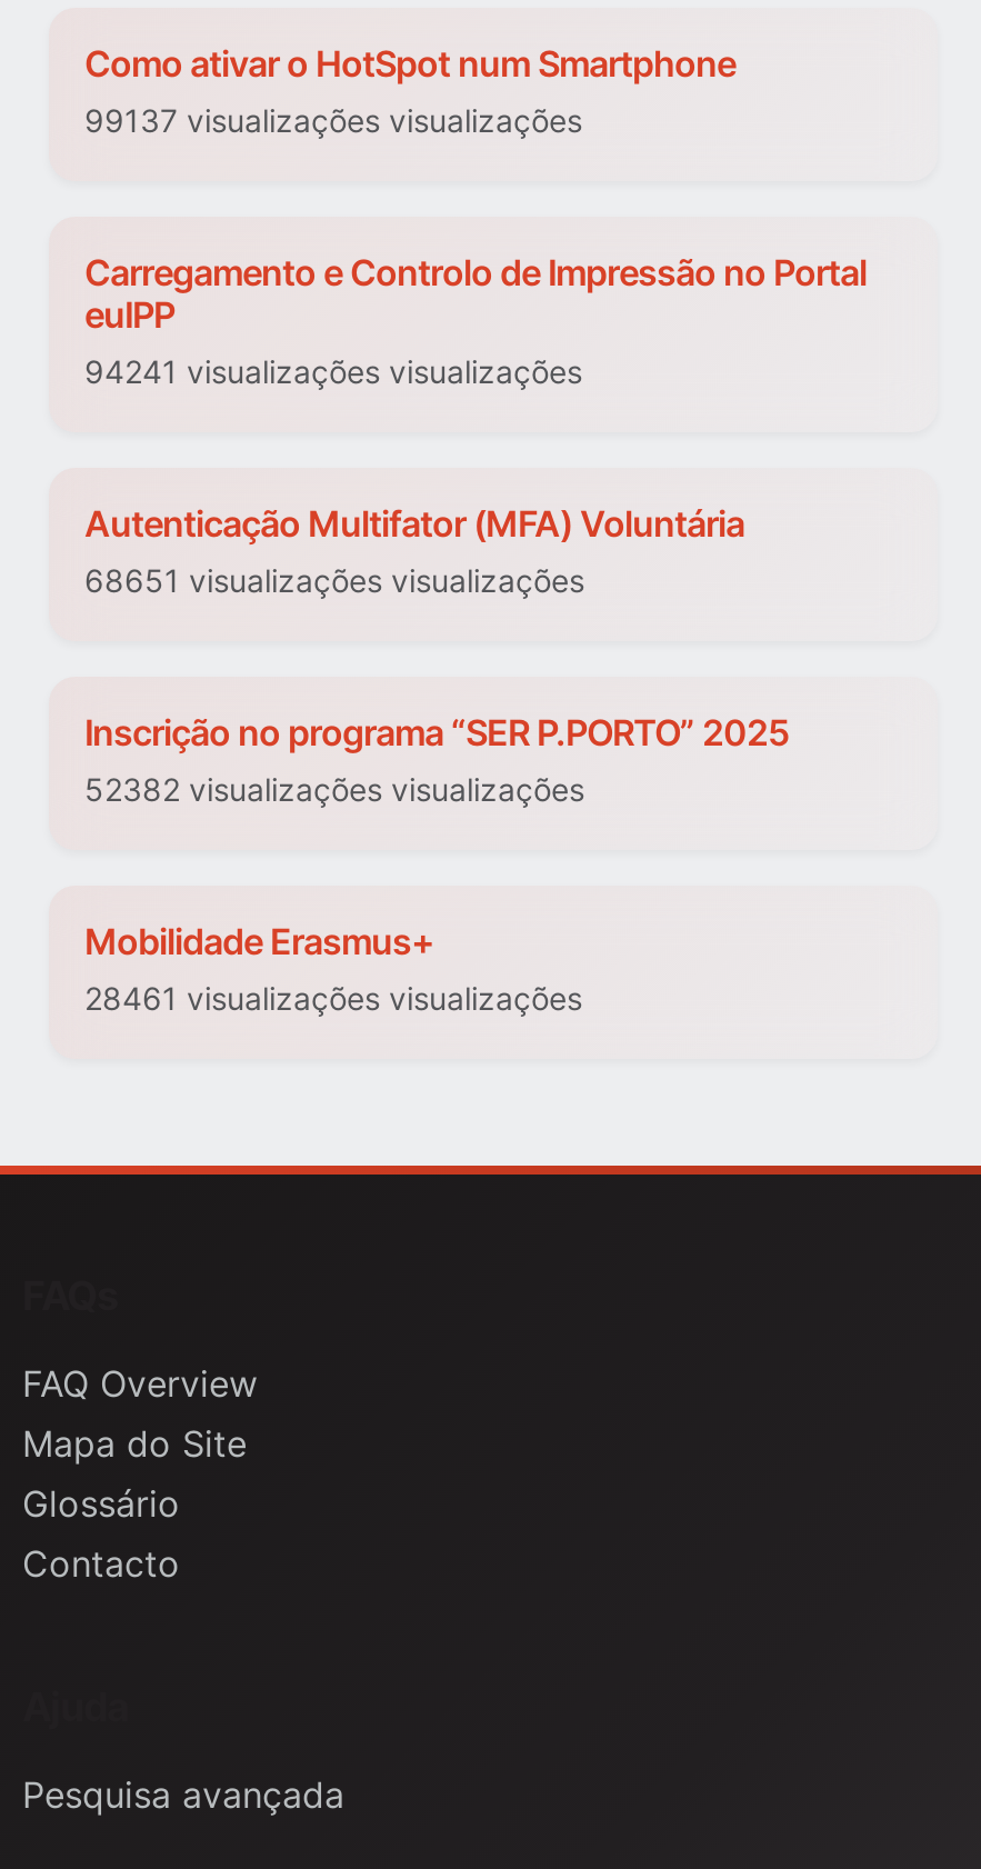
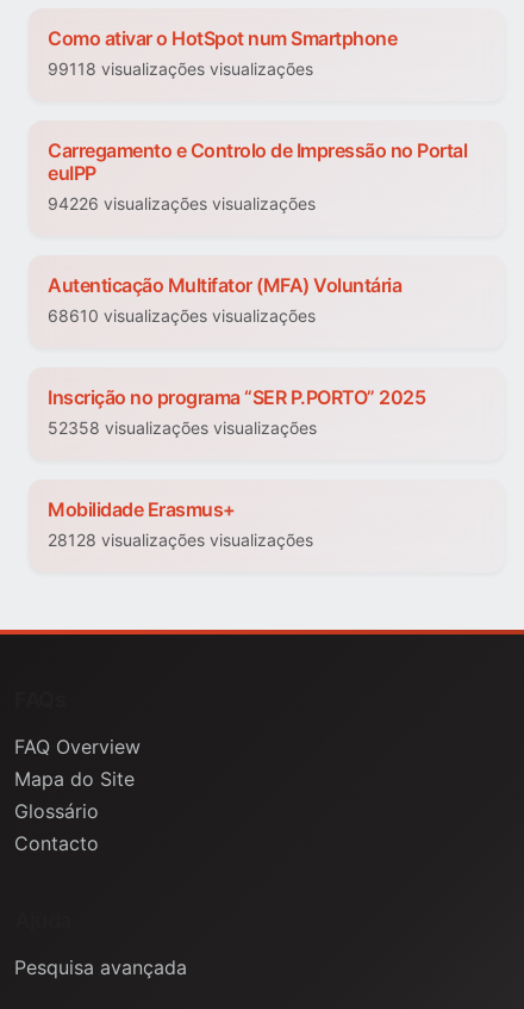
[84,102,582,140] 99137 visualizações visualizações -> [48,59,313,79] 99118 visualizações visualizações
[84,353,582,391] 94241 visualizações visualizações -> [48,194,316,214] 94226 visualizações visualizações
[84,562,584,600] 68651 visualizações visualizações -> [48,306,316,326] 68610 visualizações visualizações
[84,771,584,809] 52382 visualizações visualizações -> [48,418,317,438] 52358 visualizações visualizações
[84,980,582,1018] 28461 visualizações visualizações -> [48,530,313,550] 28128 visualizações visualizações

